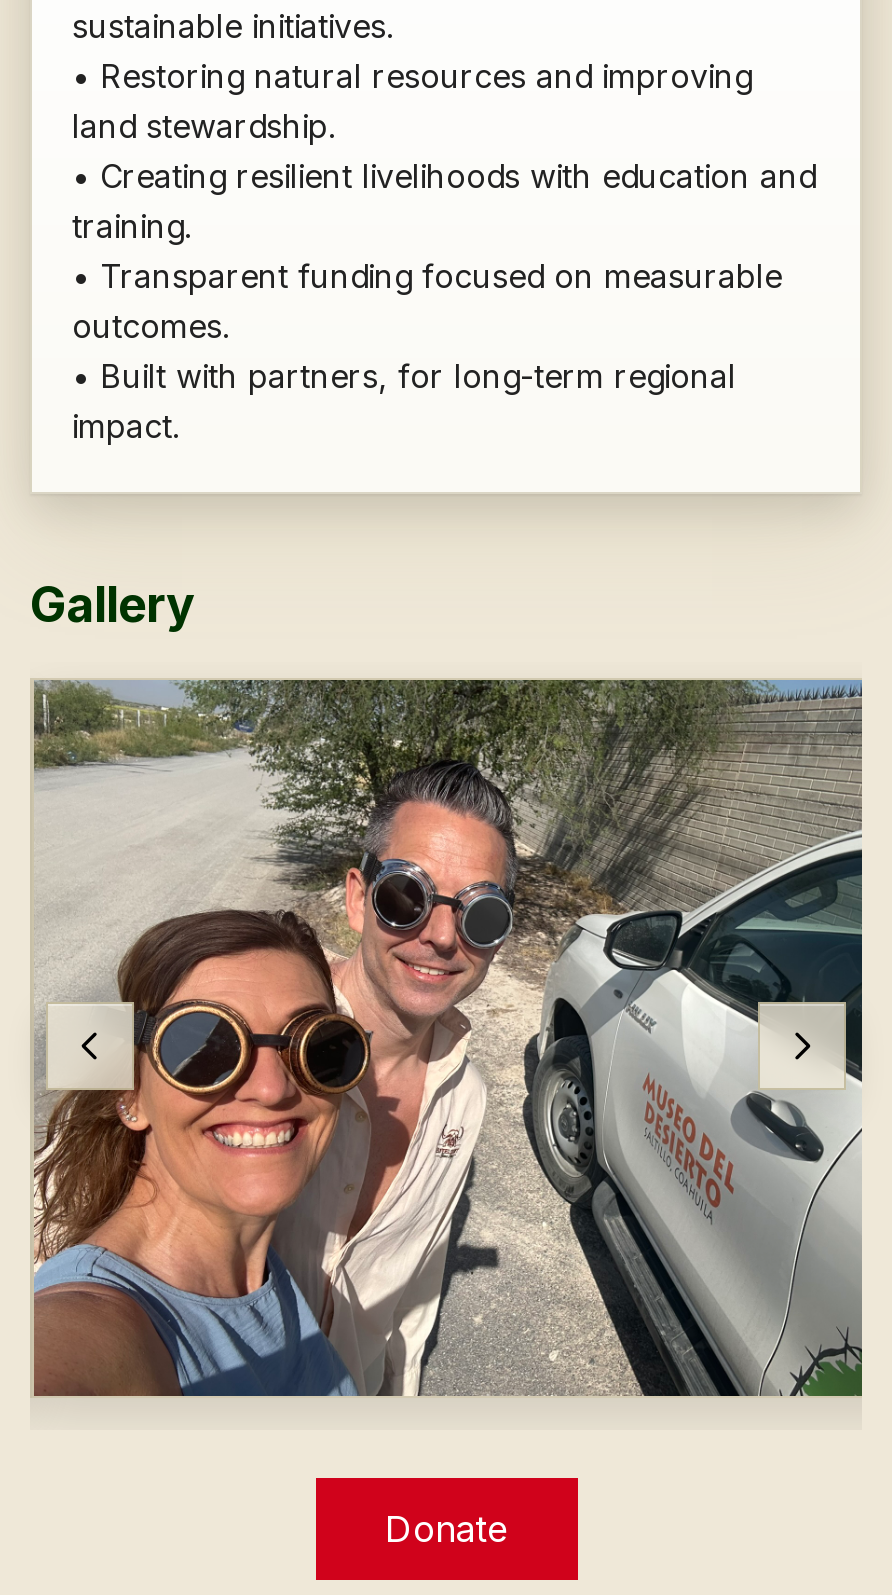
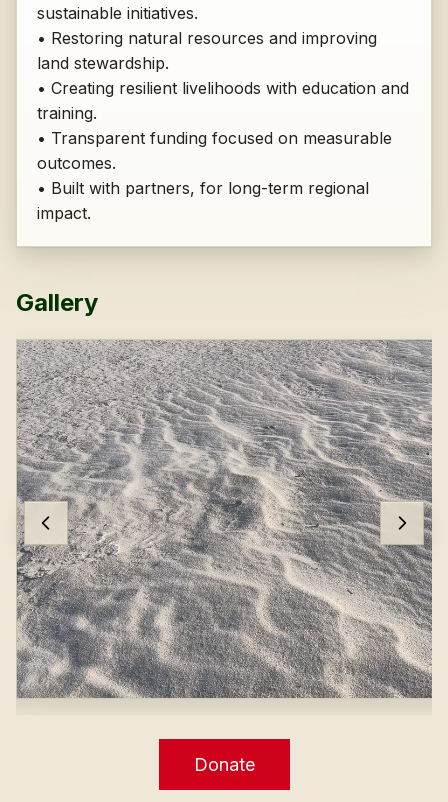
[32,678,862,1398] [image] -> [17,340,433,699] [image]

